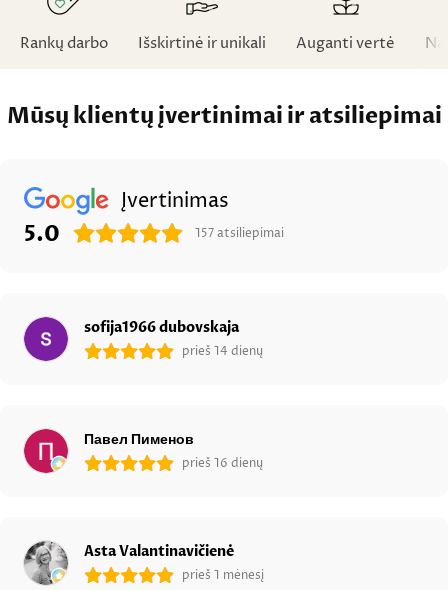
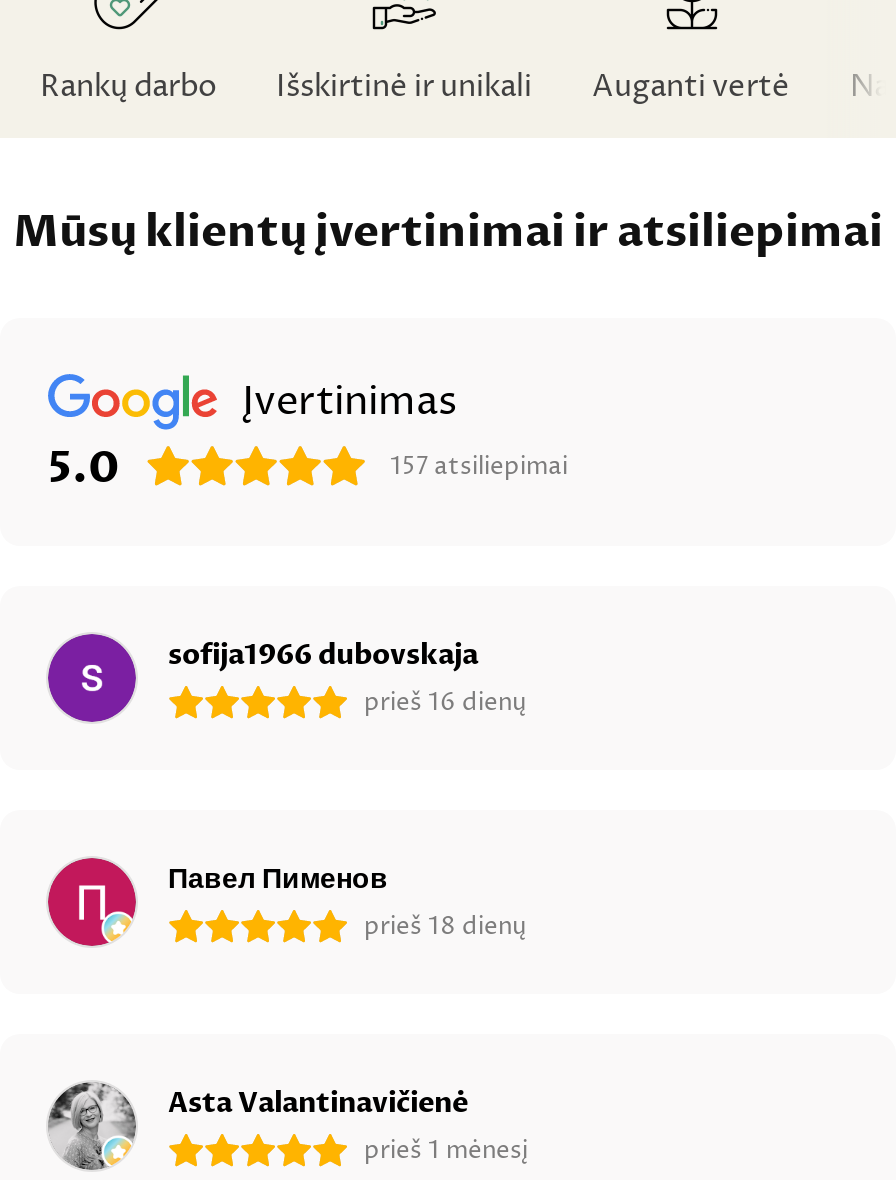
[182,343,263,360] prieš 14 dienų -> [364,685,526,719] prieš 16 dienų
[182,455,263,472] prieš 16 dienų -> [364,909,526,943] prieš 18 dienų

